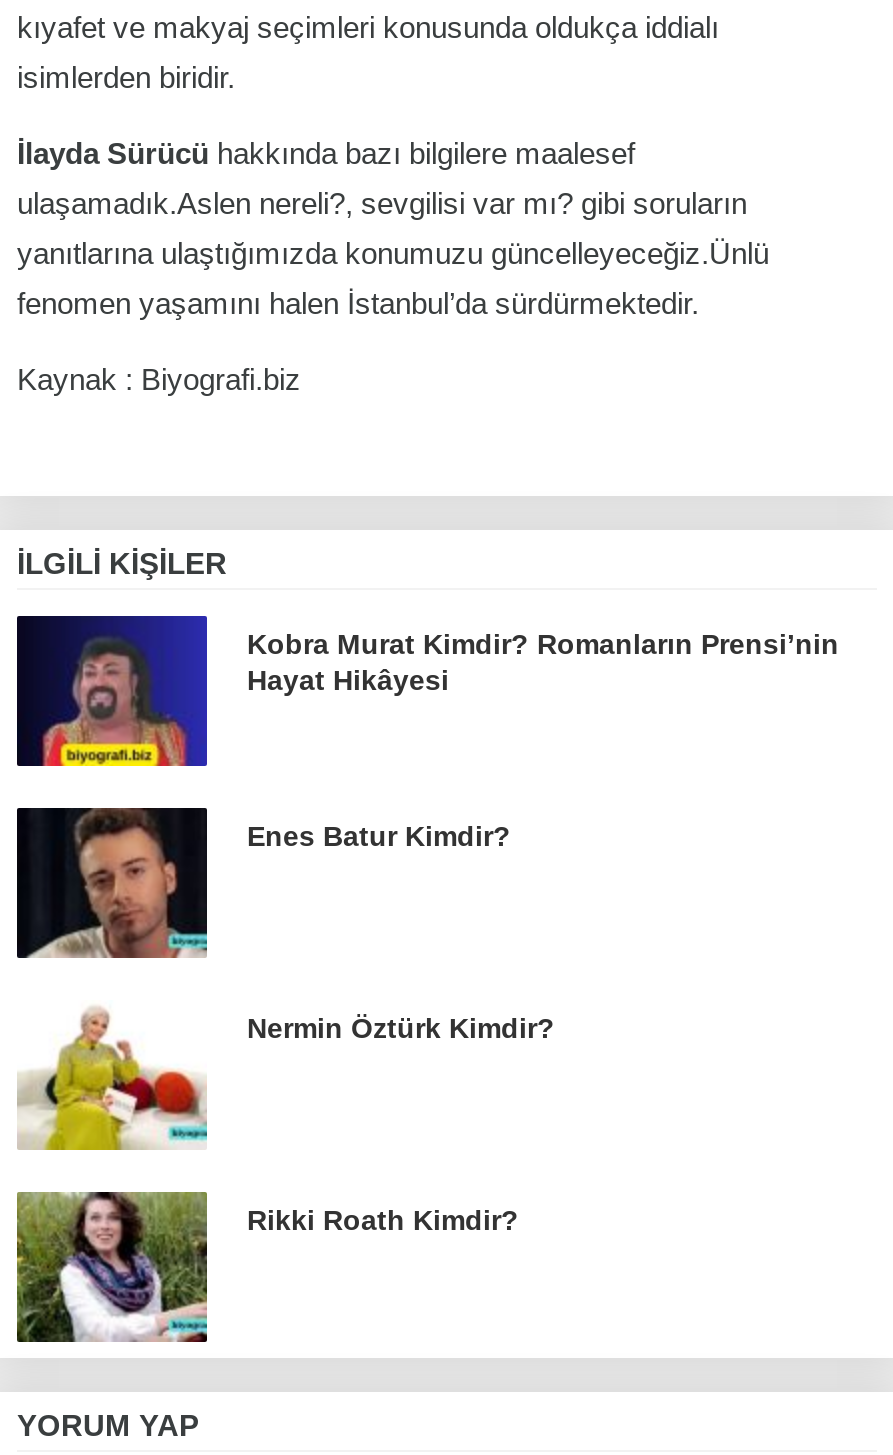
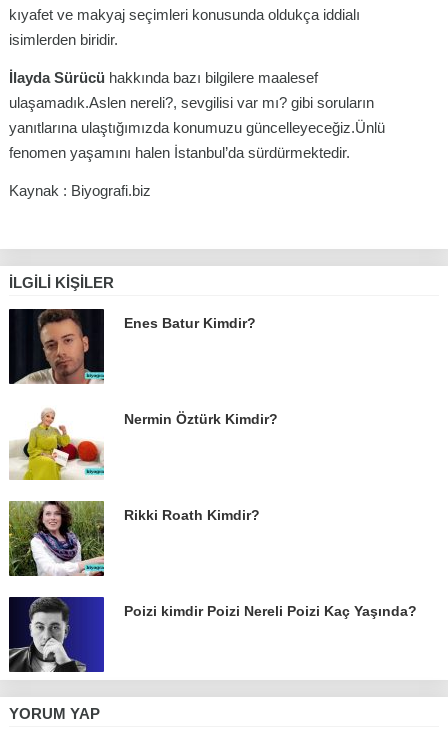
[31,614,839,768] [image] | Kobra Murat Kimdir? Romanların Prensi’nin | Hayat Hikâyesi -> none
moved [29,806,555,1236] -> [15,308,278,523]: [image] | Enes Batur Kimdir? | Nermin Öztürk Kimdir? | Rikki Roath Kimdir?
moved [13,1188,211,1346] -> [7,499,106,578]: [image]
none -> [8,596,417,673] [image] | Poizi kimdir Poizi Nereli Poizi Kaç Yaşında?

